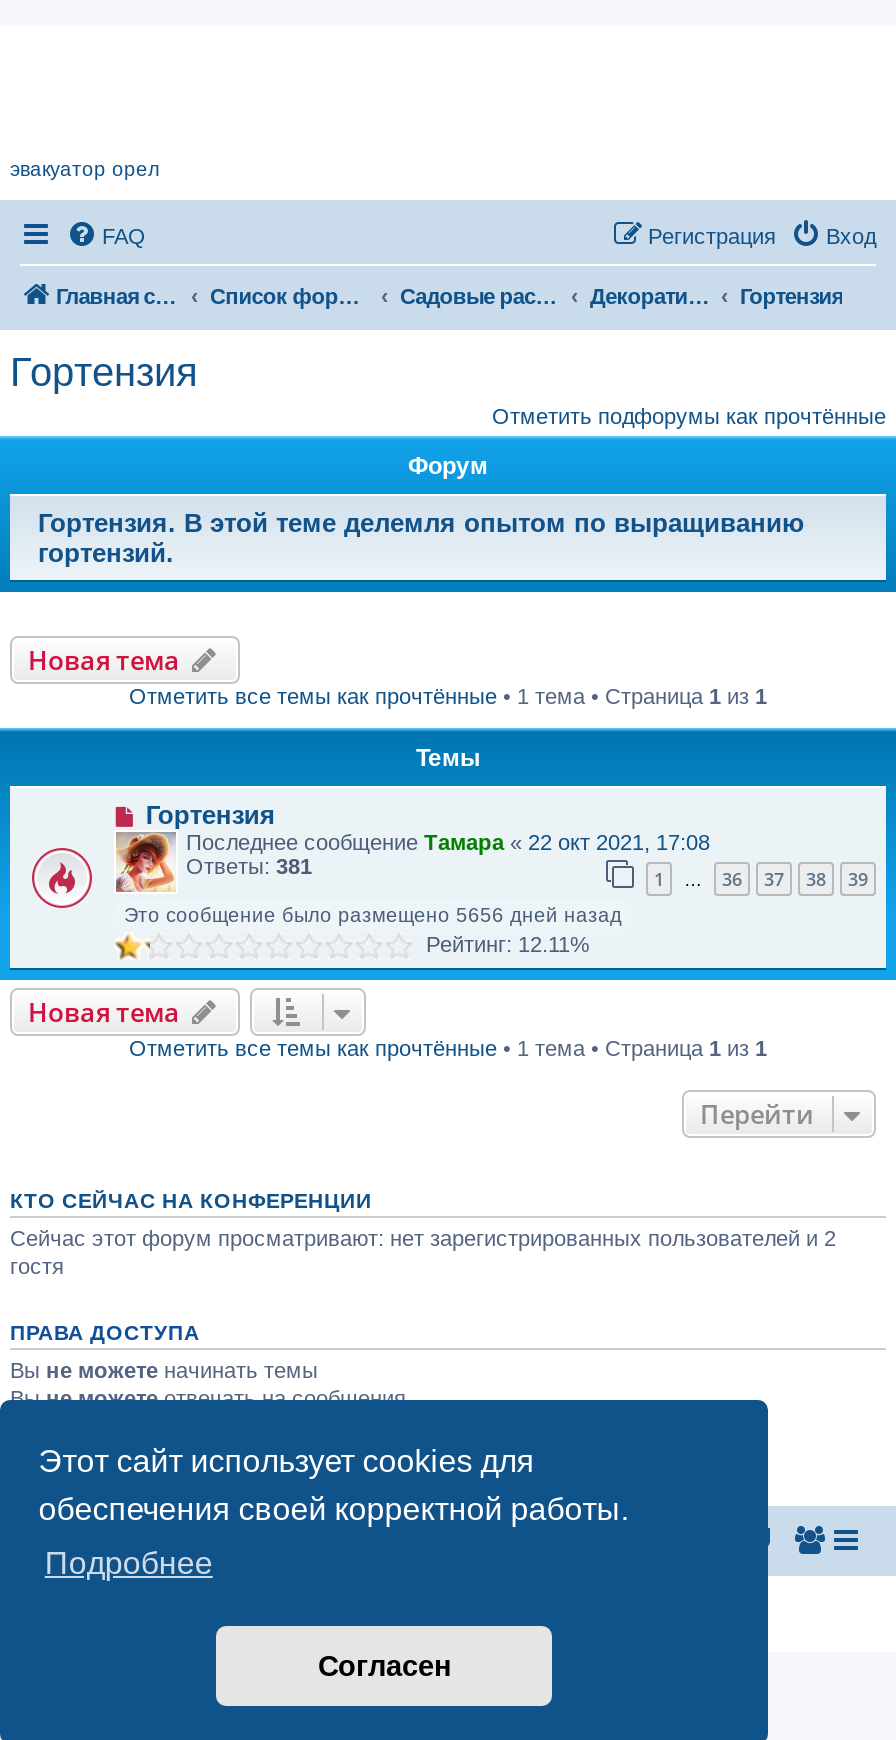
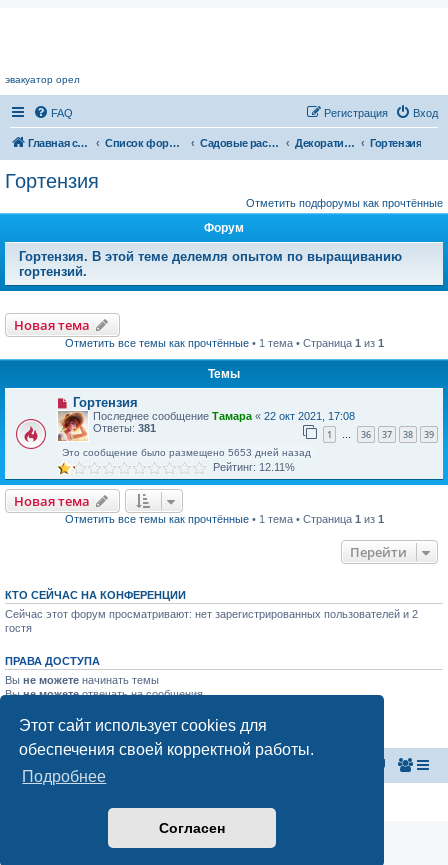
[124,903,622,925] Это сообщение было размещено 5656 дней назад -> [62,447,311,458] Это сообщение было размещено 5653 дней назад

